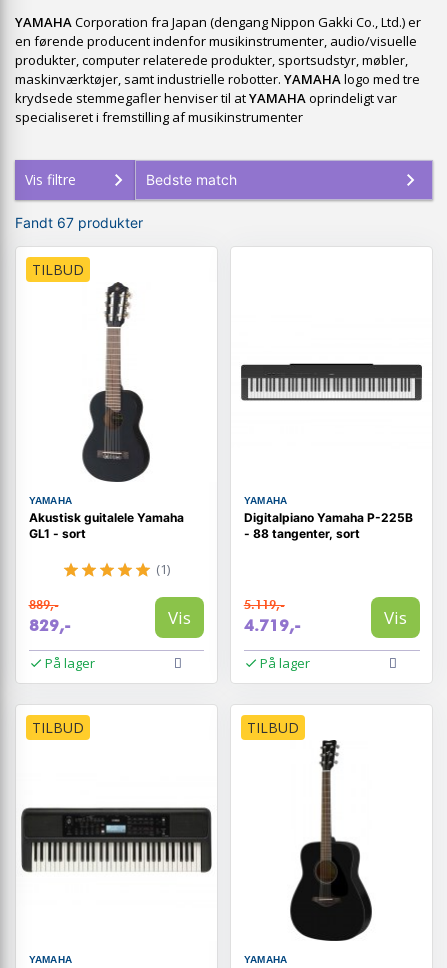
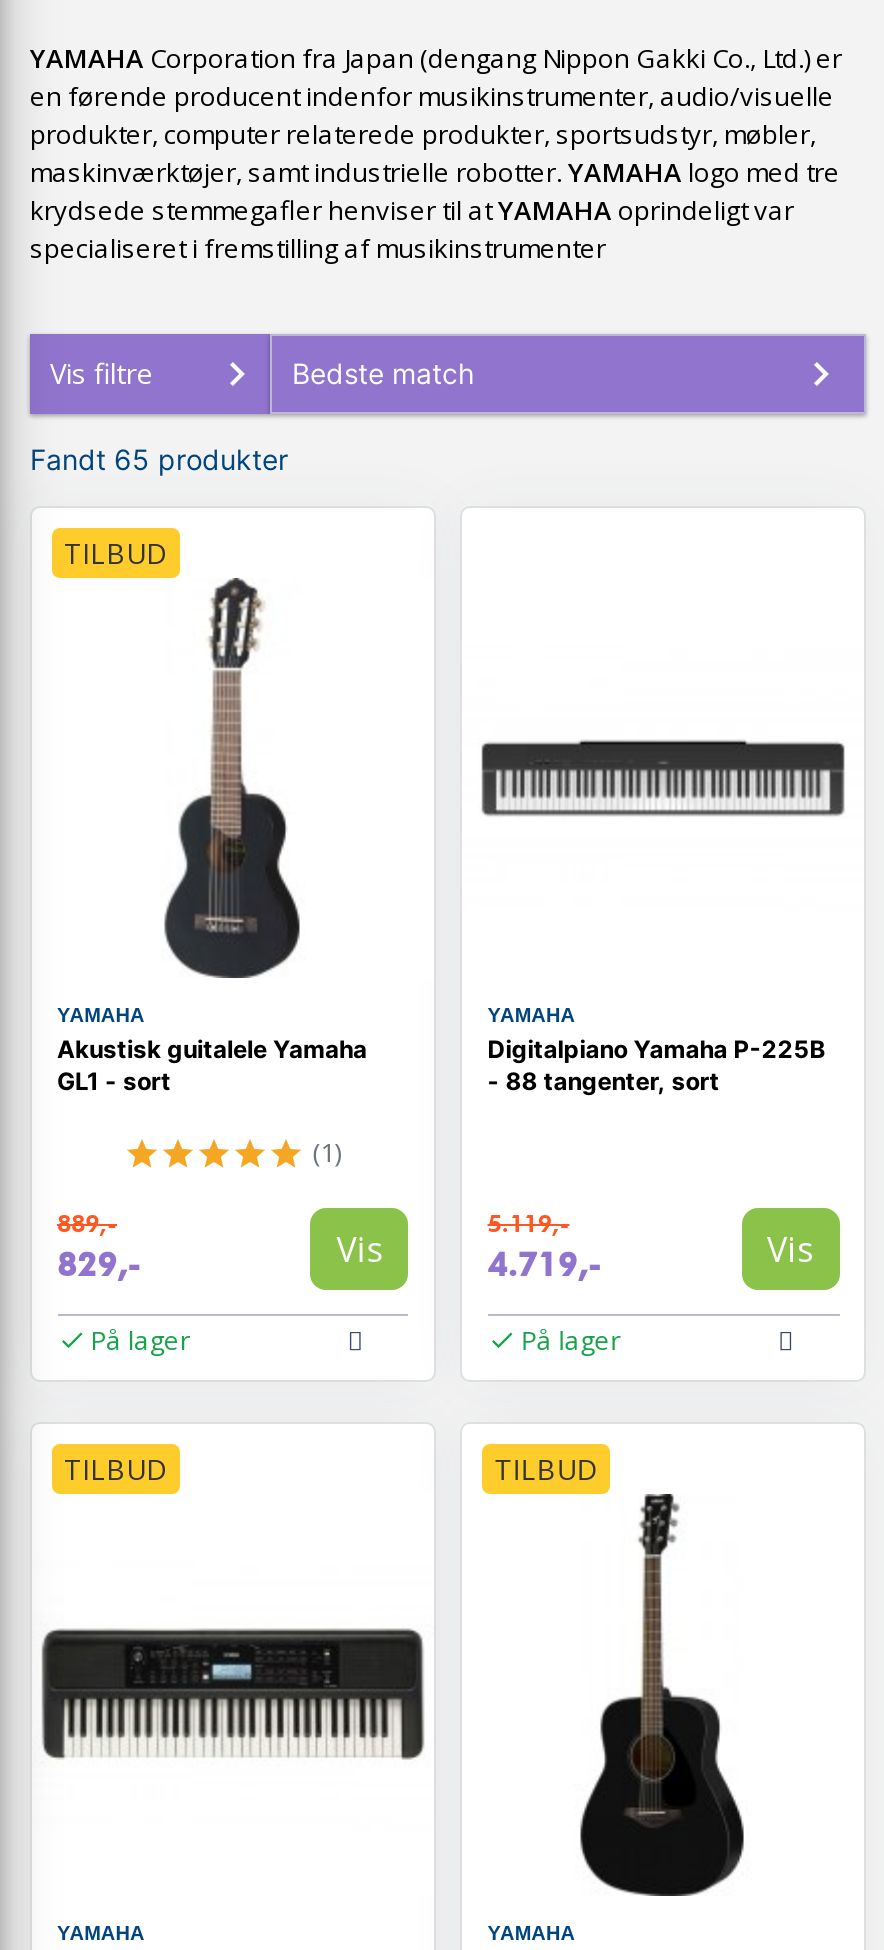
[15,214,143,231] Fandt 67 produkter -> [30,442,288,476] Fandt 65 produkter

